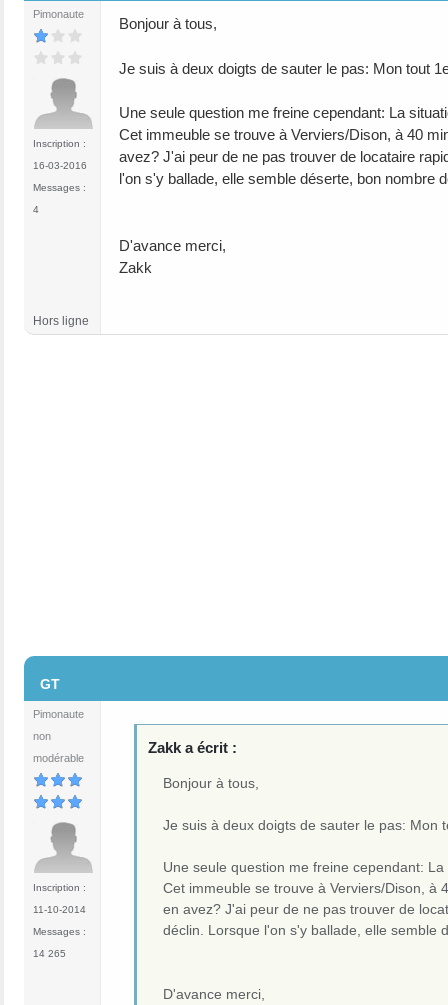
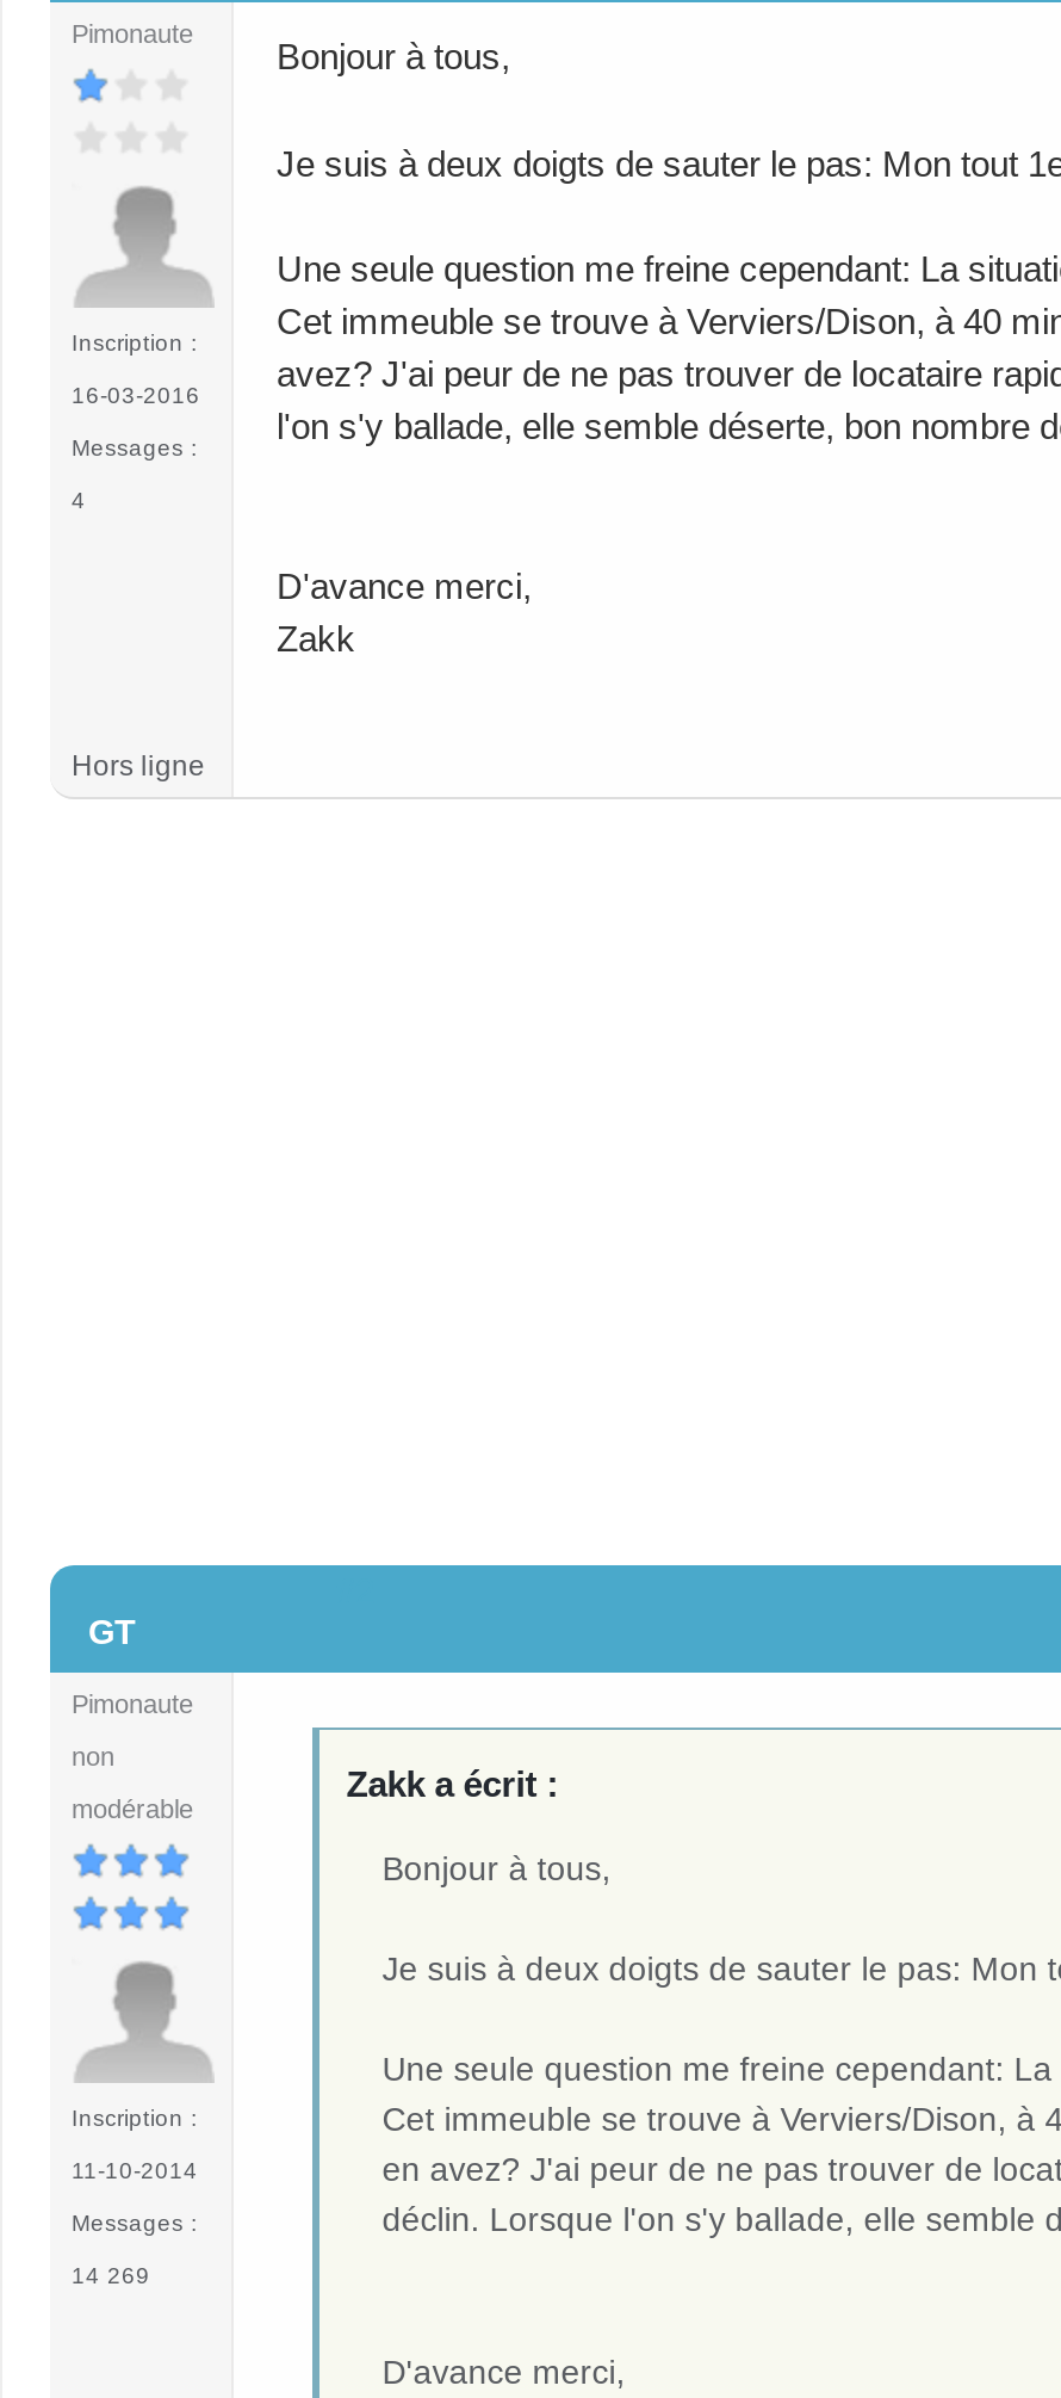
[33,948,66,959] 14 265 -> [72,2262,150,2288] 14 269

